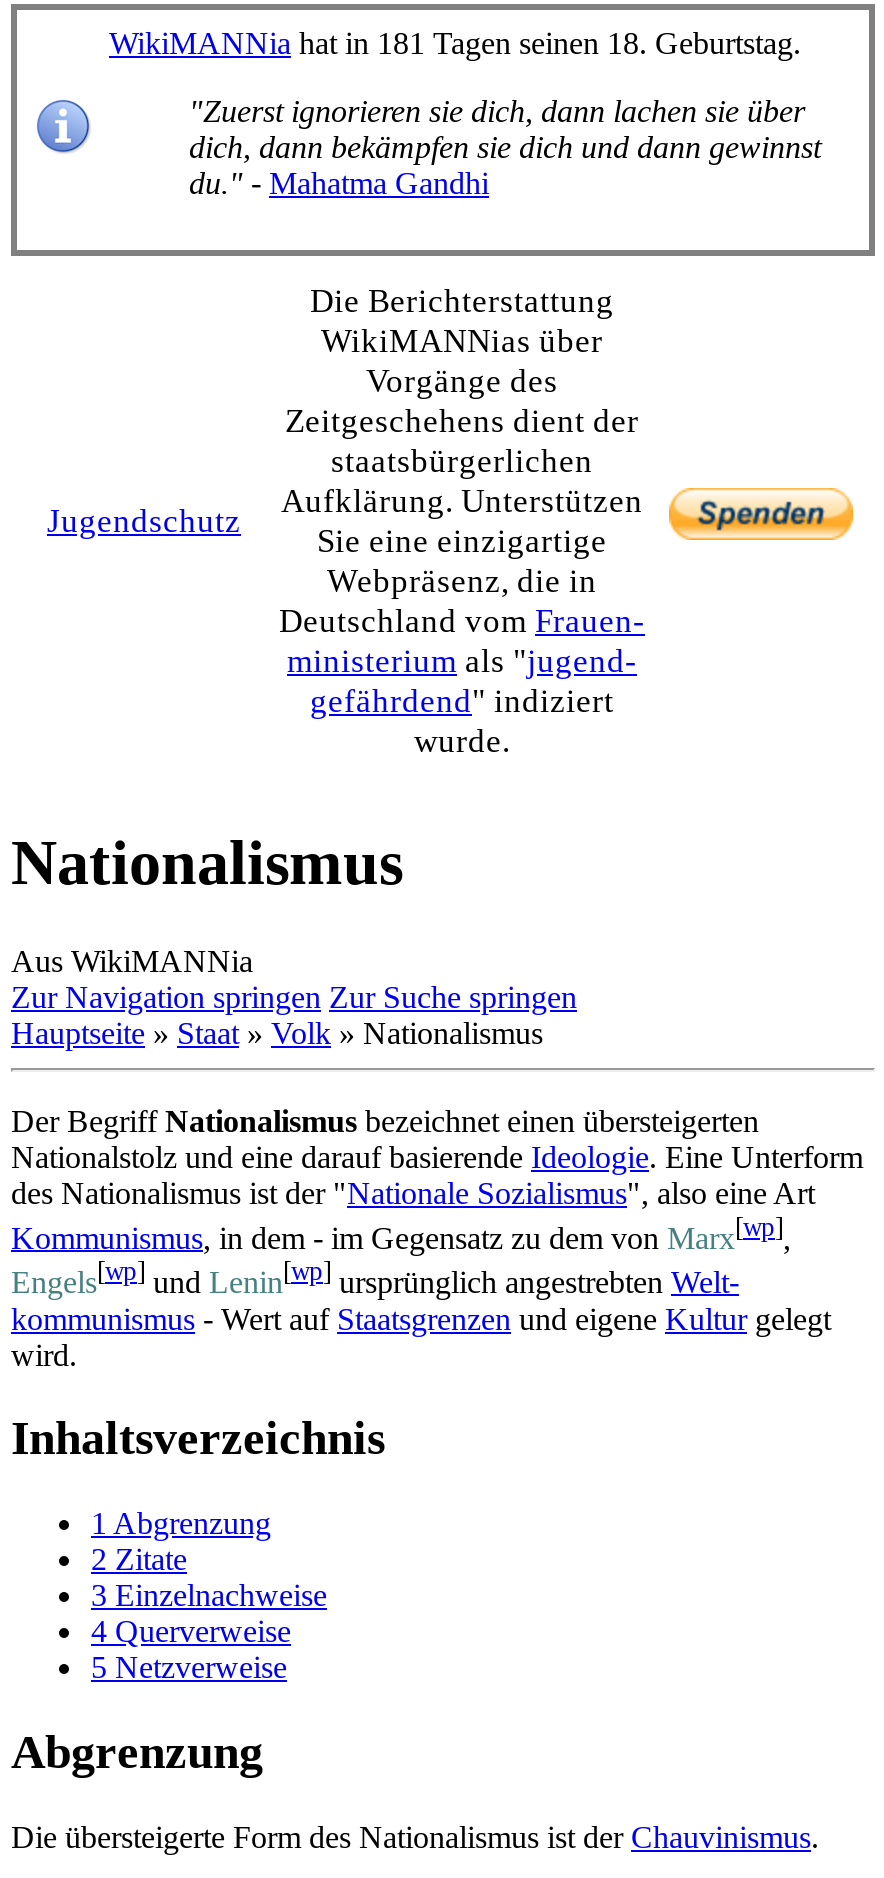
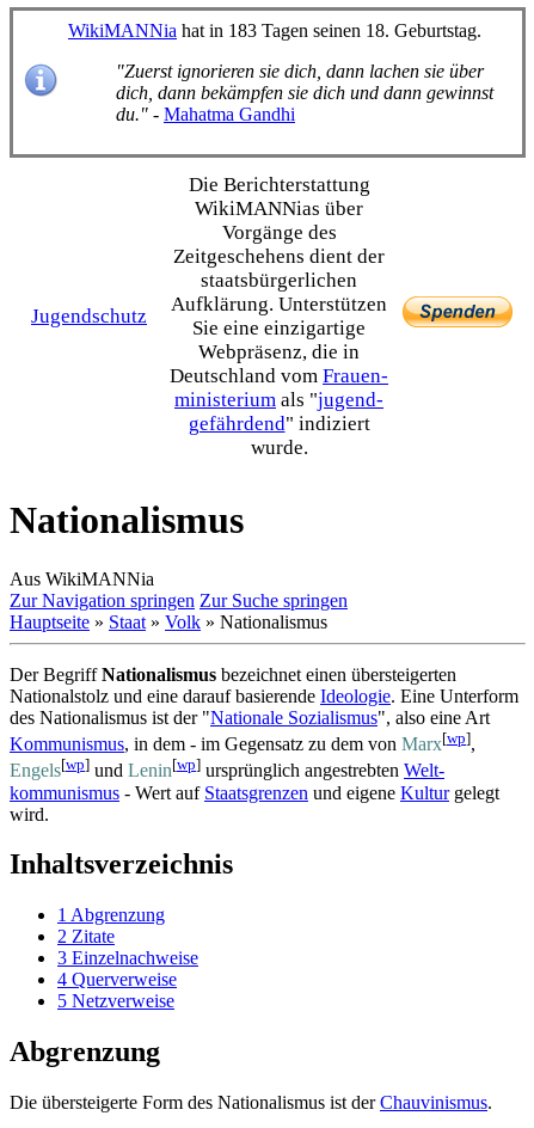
[109,26,801,60] WikiMANNia hat in 181 Tagen seinen 18. Geburtstag. -> [68,20,481,41] WikiMANNia hat in 183 Tagen seinen 18. Geburtstag.

